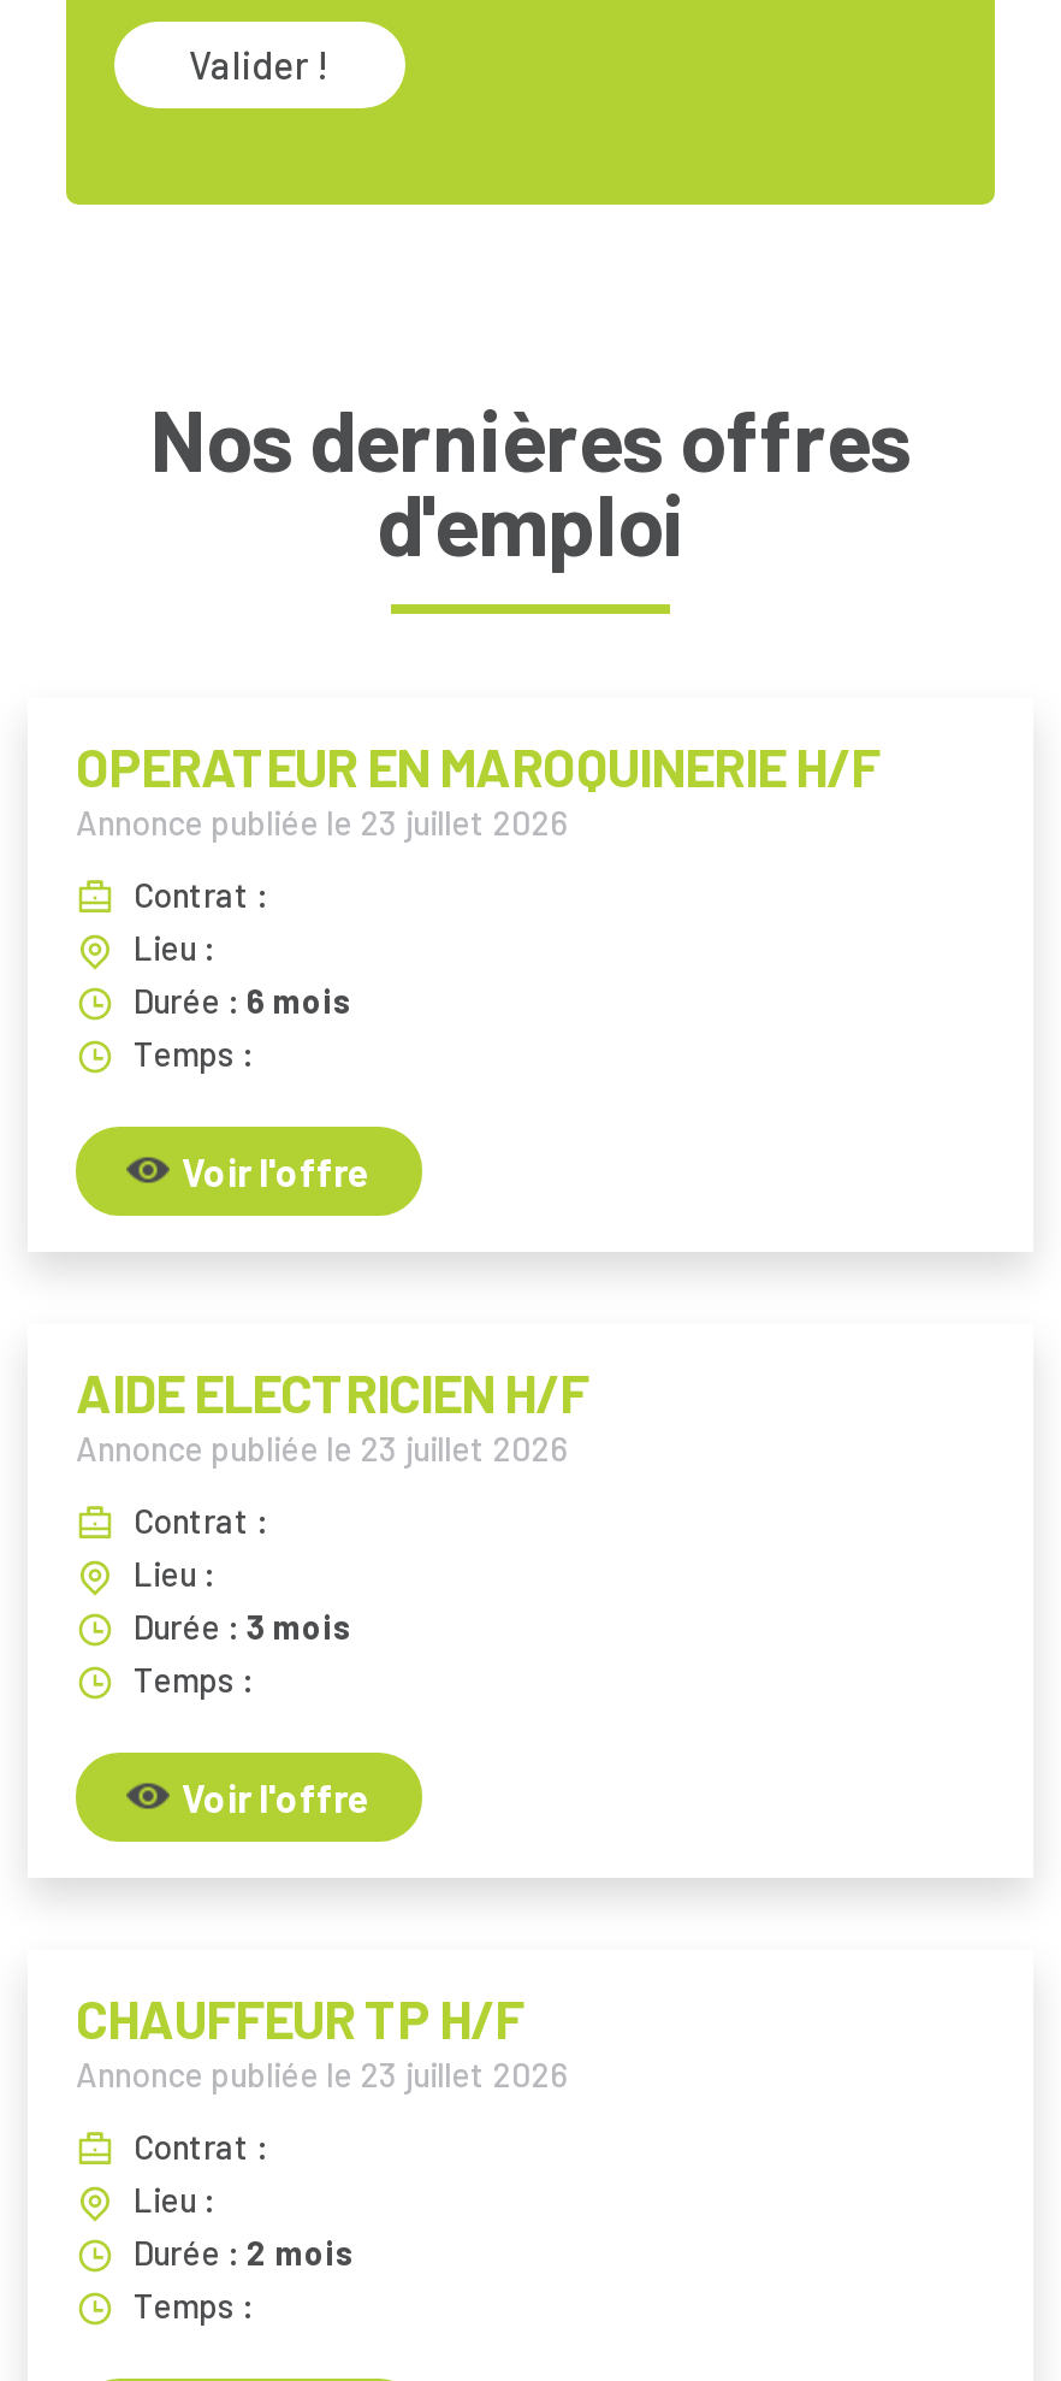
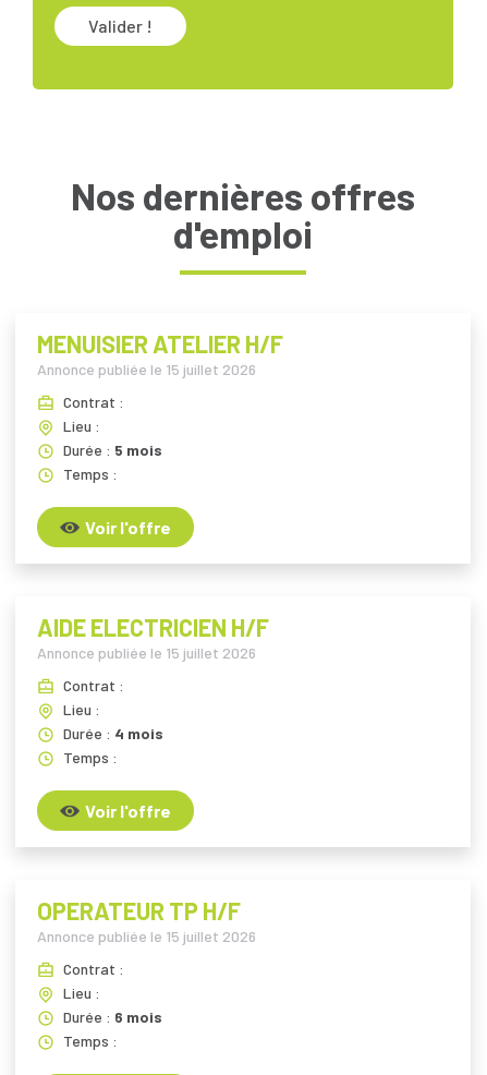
[76,734,879,843] OPERATEUR EN MAROQUINERIE H/F | Annonce publiée le 23 juillet 2026 -> [37,329,283,378] MENUISIER ATELIER H/F | Annonce publiée le 15 juillet 2026
[134,980,352,1021] Durée : 6 mois -> [63,440,162,459] Durée : 5 mois
[76,1428,567,1469] Annonce publiée le 23 juillet 2026 -> [37,643,256,662] Annonce publiée le 15 juillet 2026
[134,1606,352,1647] Durée : 3 mois -> [63,724,163,742] Durée : 4 mois
[76,1986,523,2049] CHAUFFEUR TP H/F -> [37,896,241,925] OPERATEUR TP H/F
[76,2054,567,2095] Annonce publiée le 23 juillet 2026 -> [37,927,256,945] Annonce publiée le 15 juillet 2026
[134,2232,355,2273] Durée : 2 mois -> [63,1007,162,1026] Durée : 6 mois

